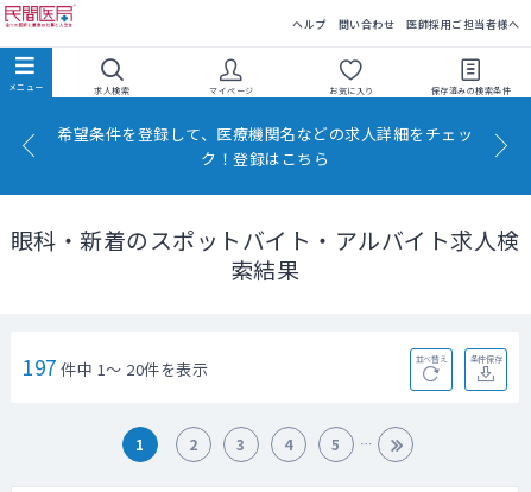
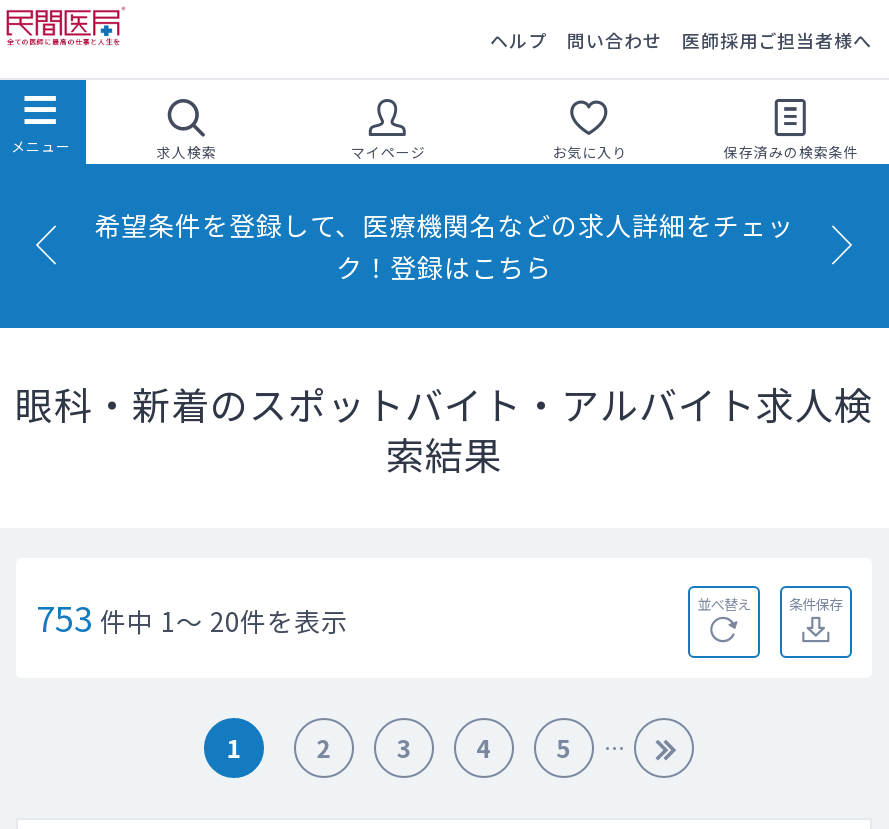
[23,352,208,381] 197件中 1～ 20件を表示 -> [36,592,348,642] 753件中 1～ 20件を表示

